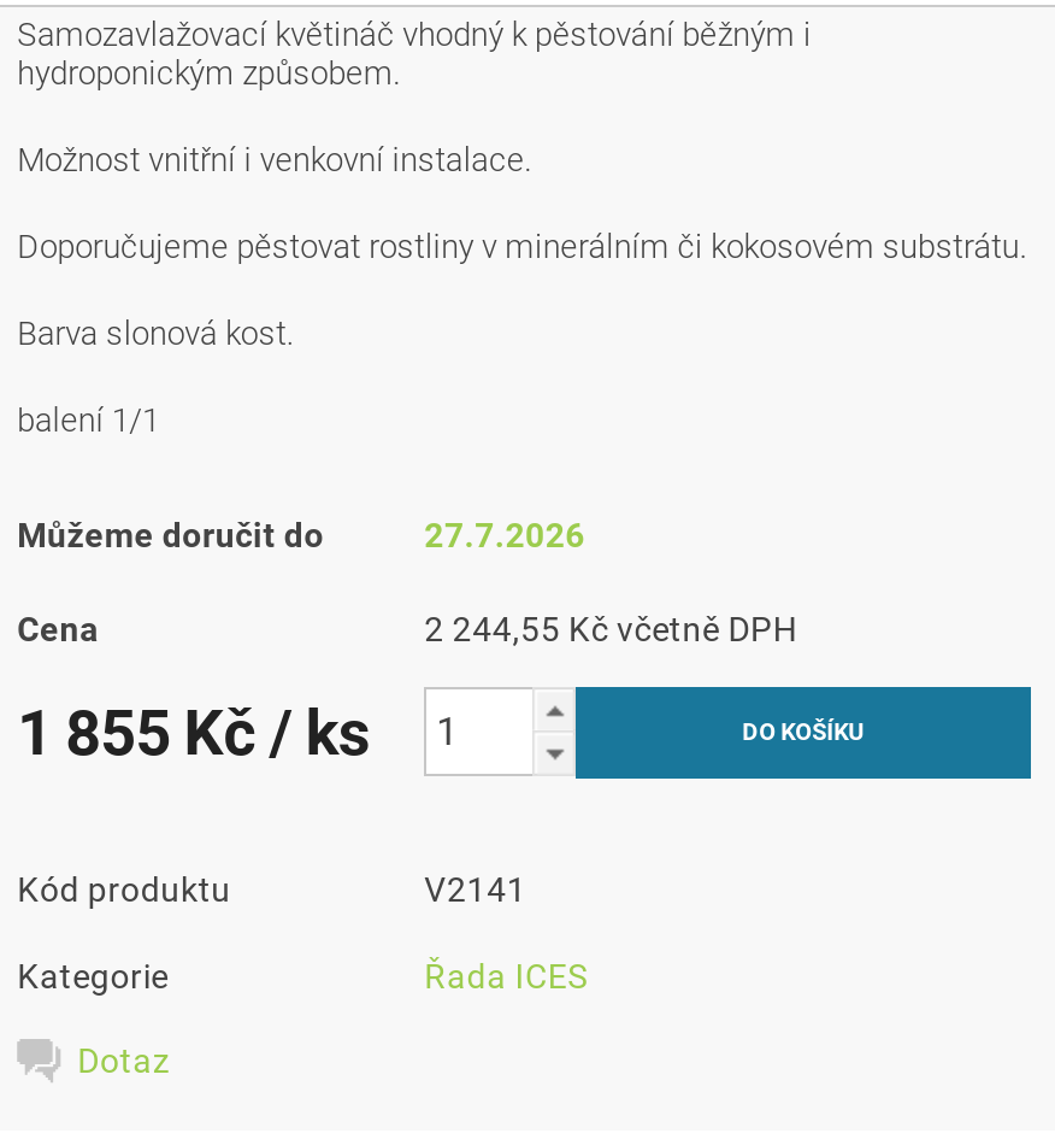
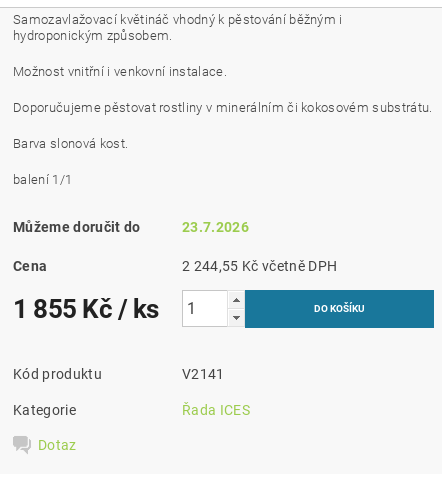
[424,515,585,553] 27.7.2026 -> [182,218,249,234] 23.7.2026

